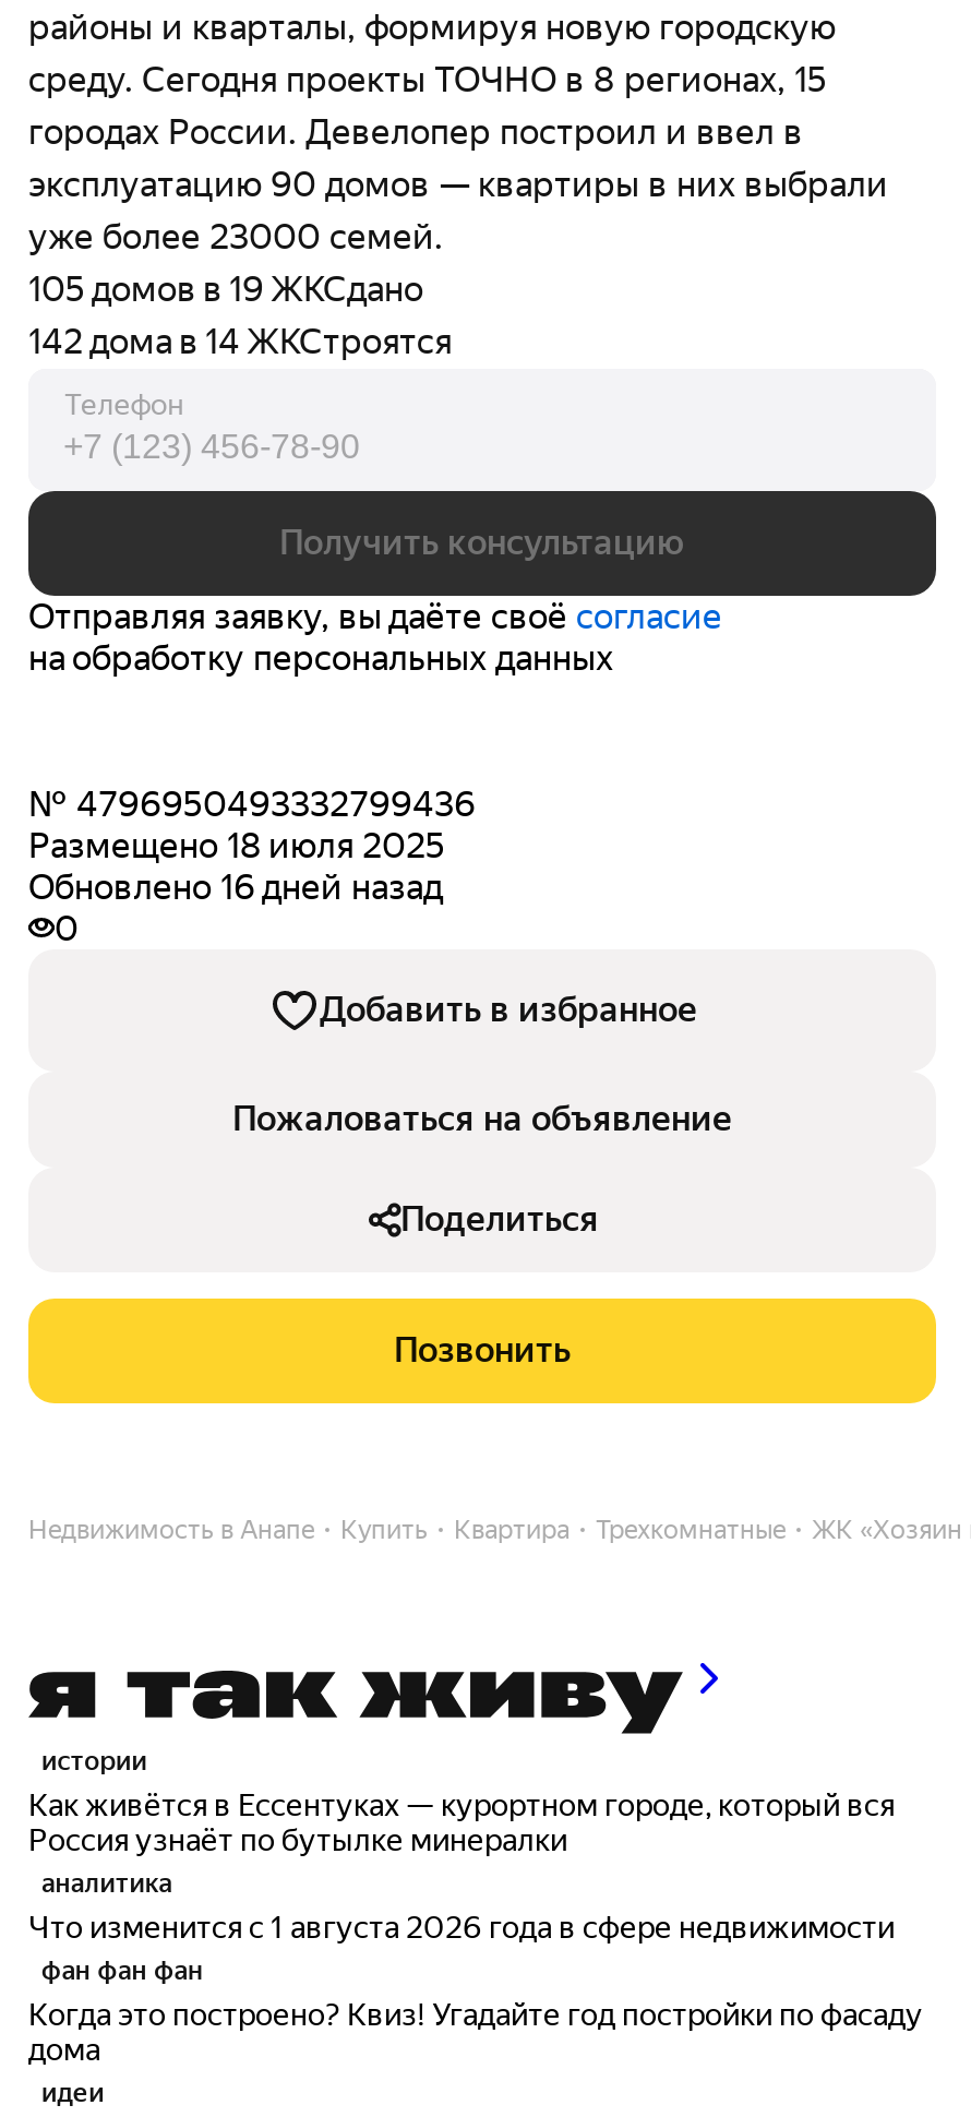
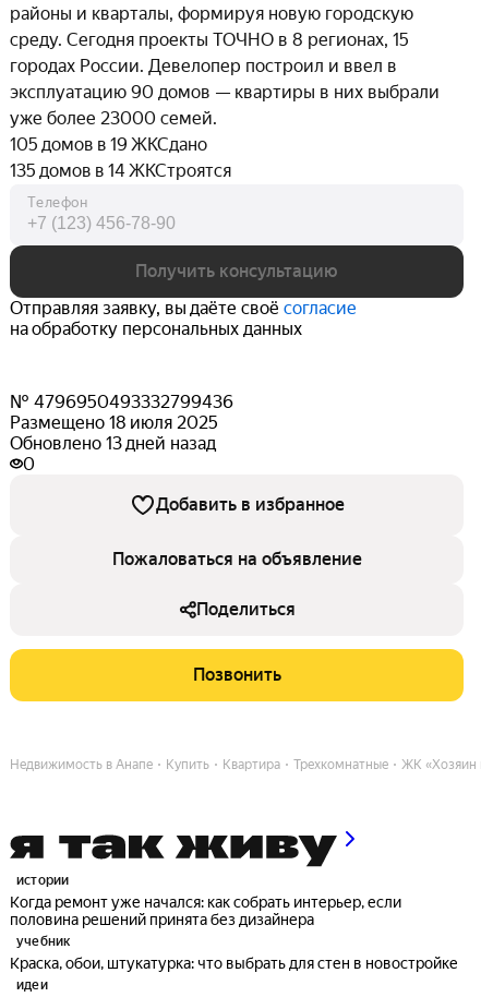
[28,321,452,363] 142 дома в 14 ЖКСтроятся -> [10,161,231,181] 135 домов в 14 ЖКСтроятся
[28,867,443,909] Обновлено 16 дней назад -> [10,433,216,454] Обновлено 13 дней назад
[28,1787,923,2067] Как живётся в Ессентуках — курортном городе, который вся | Россия узнаёт по бутылке минералки | аналитика | Что изменится с 1 августа 2026 года в сфере недвижимости | фан фан фан | Когда это построено? Квиз! Угадайте год постройки по фасаду | дома -> [10,893,458,972] Когда ремонт уже начался: как собрать интерьер, если | половина решений принята без дизайнера | учебник | Краска, обои, штукатурка: что выбрать для стен в новостройке

